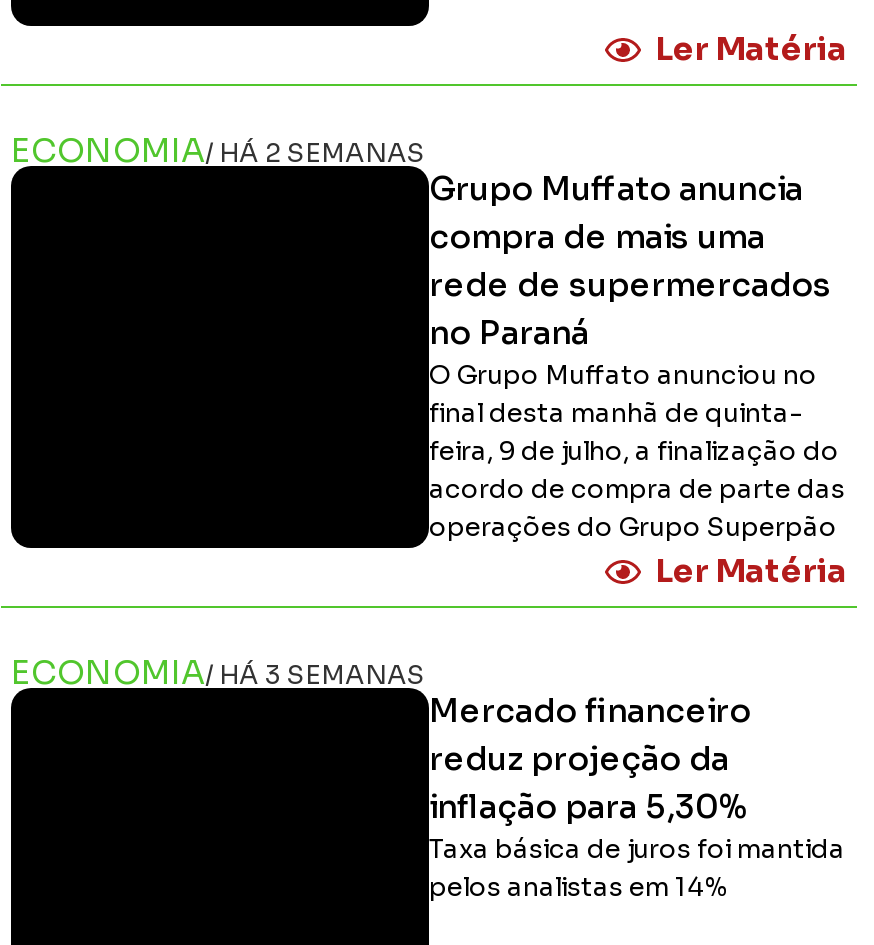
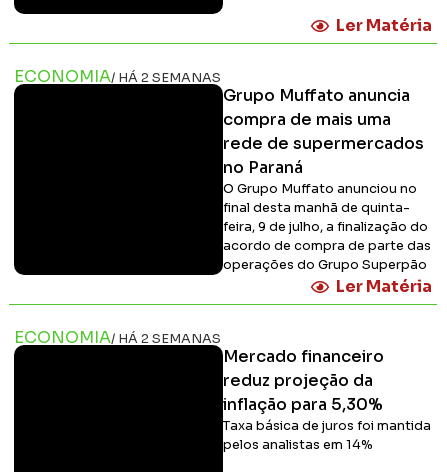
[11,653,425,695] ECONOMIA / HÁ 3 SEMANAS -> [14,327,221,348] ECONOMIA / HÁ 2 SEMANAS

